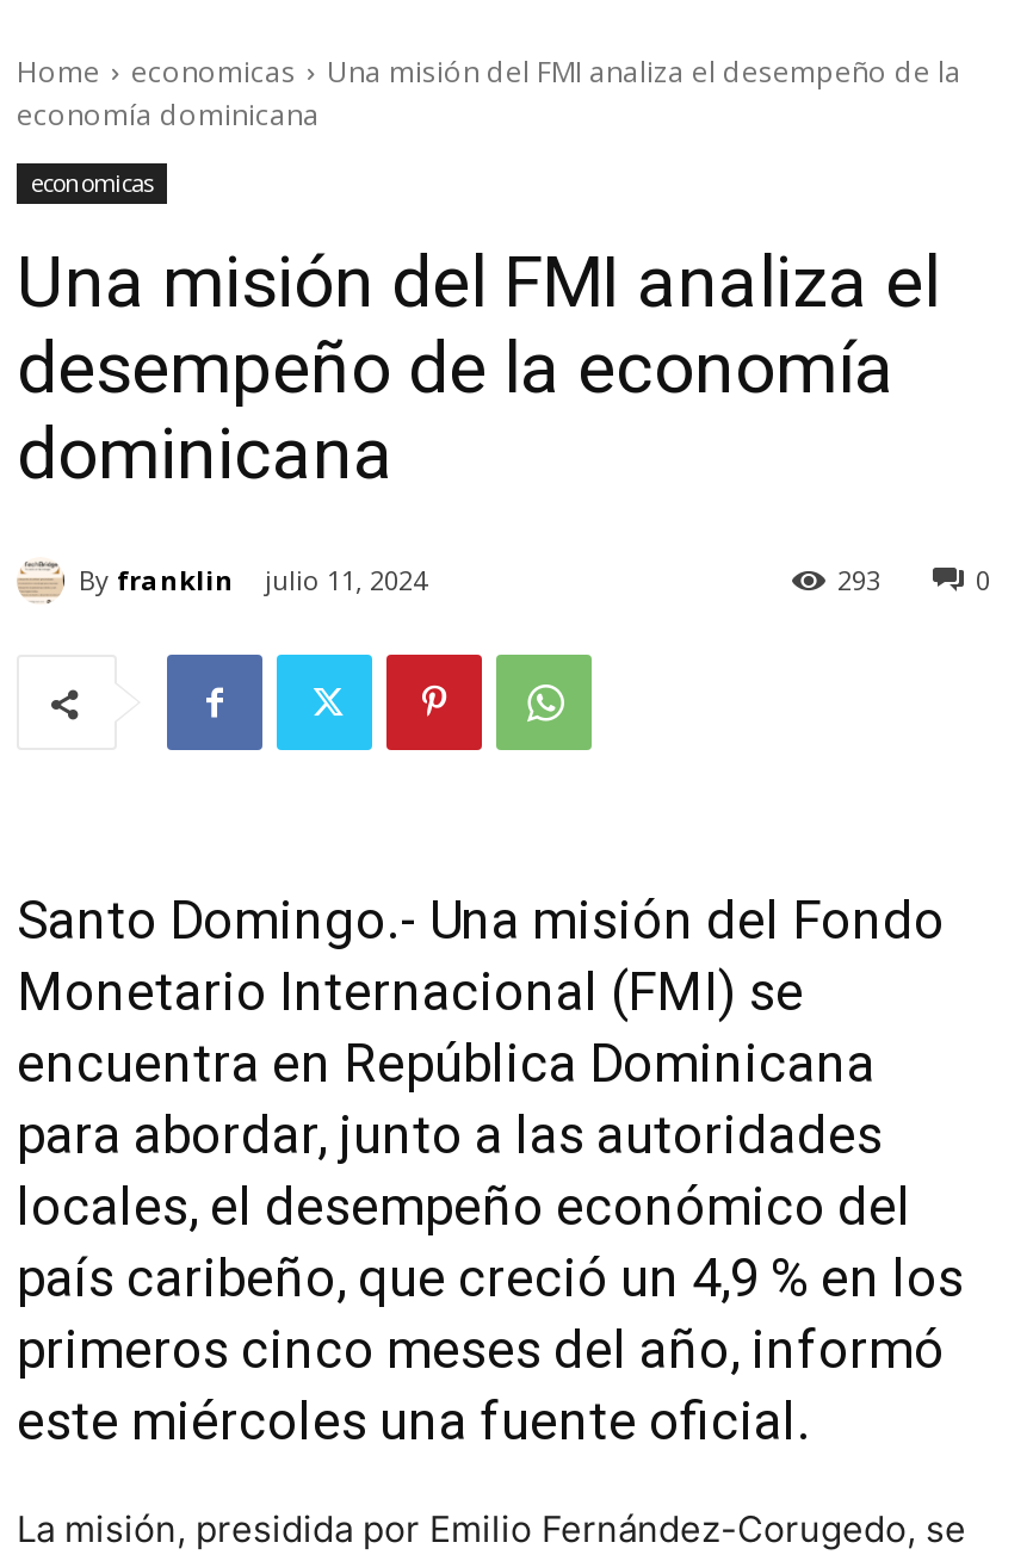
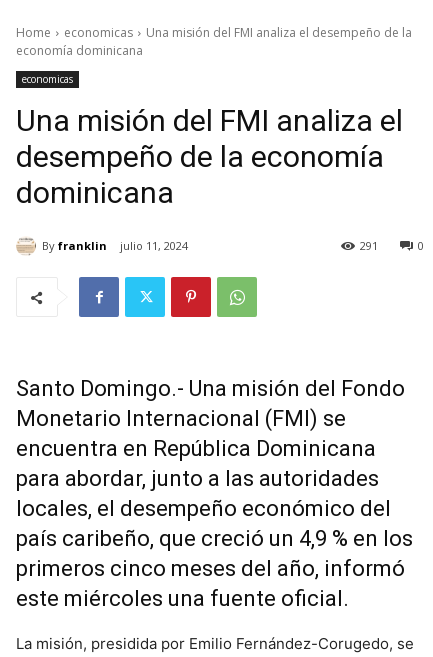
[837,562,880,598] 293 -> [360,238,378,253] 291

